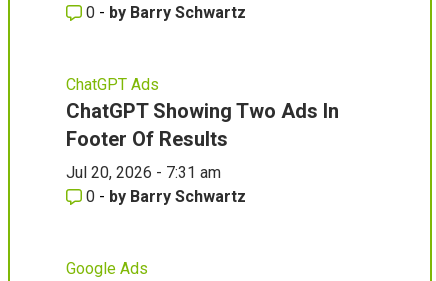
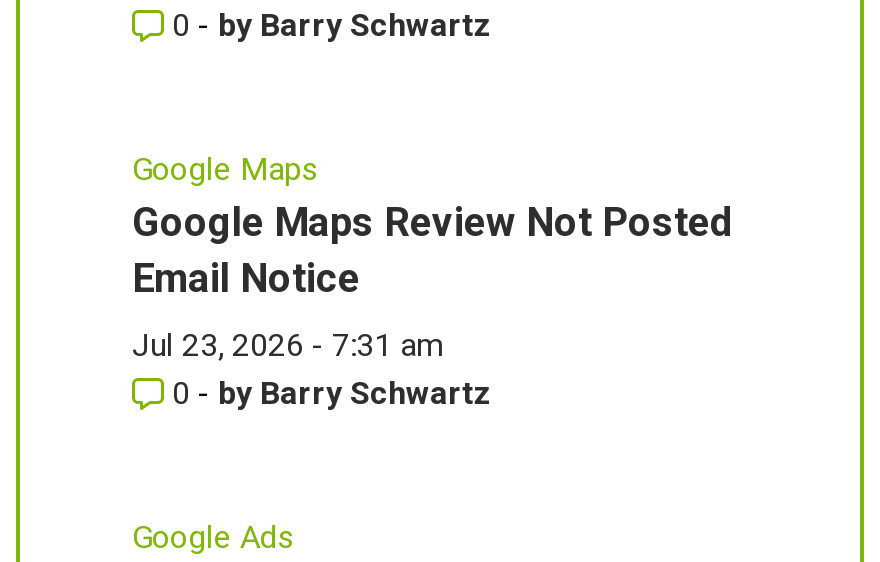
[66,75,339,151] ChatGPT Ads | ChatGPT Showing Two Ads In | Footer Of Results -> [132,150,734,302] Google Maps | Google Maps Review Not Posted | Email Notice
[66,163,221,182] Jul 20, 2026 - 7:31 am -> [132,326,442,364] Jul 23, 2026 - 7:31 am

